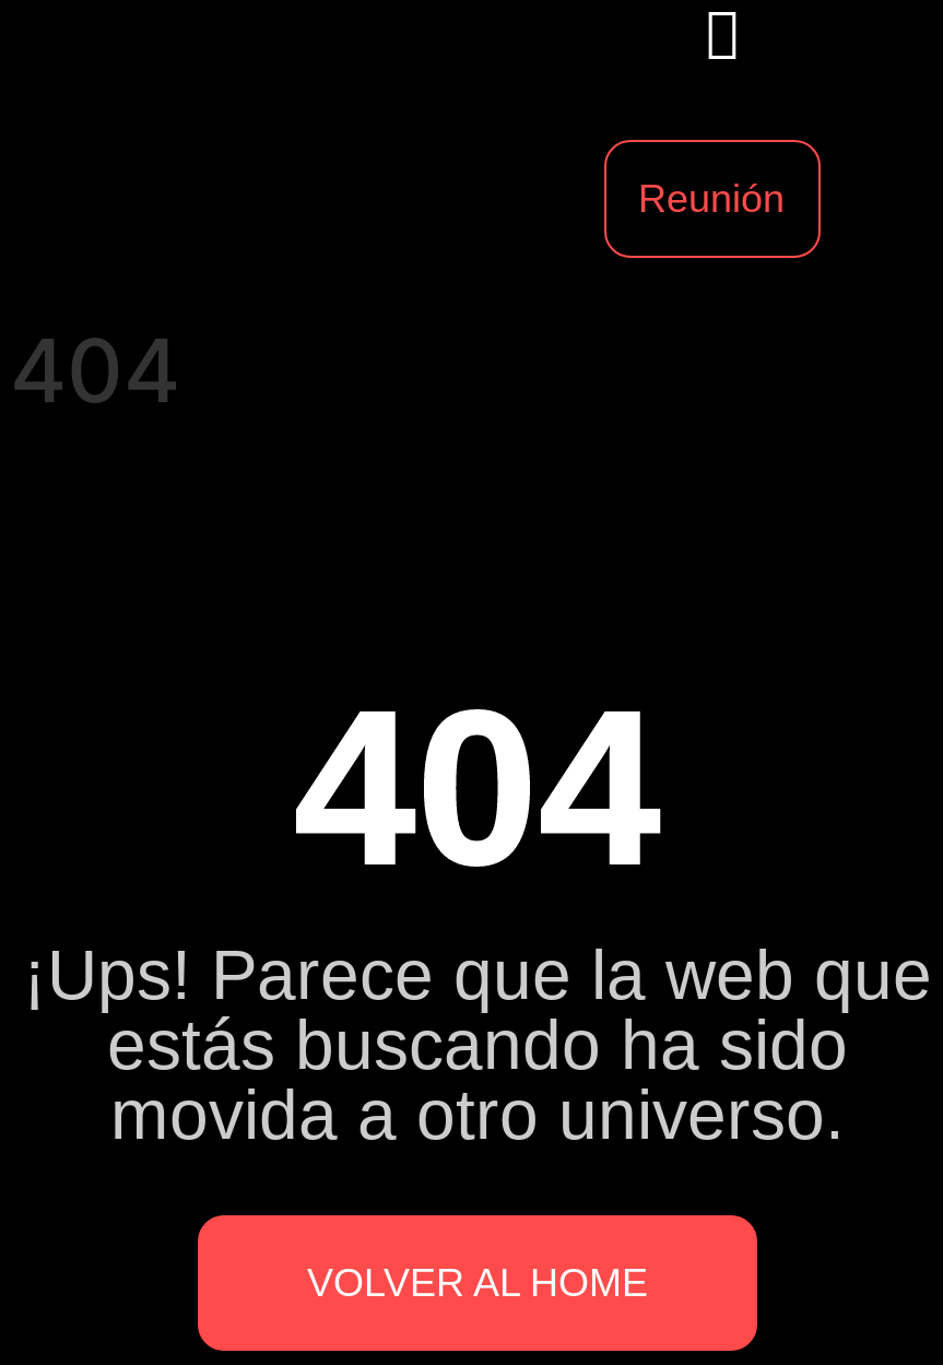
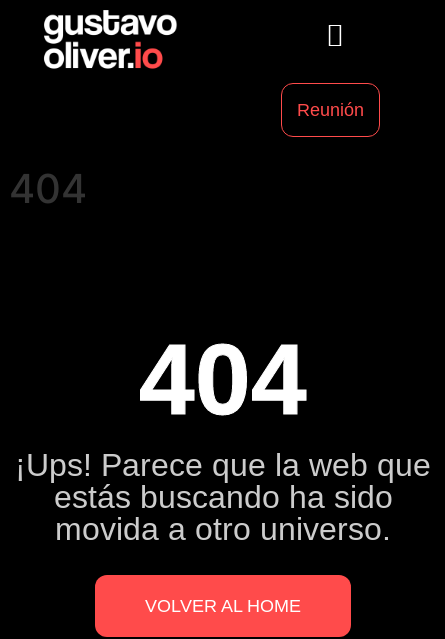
none -> [43,9,178,70] [image]

